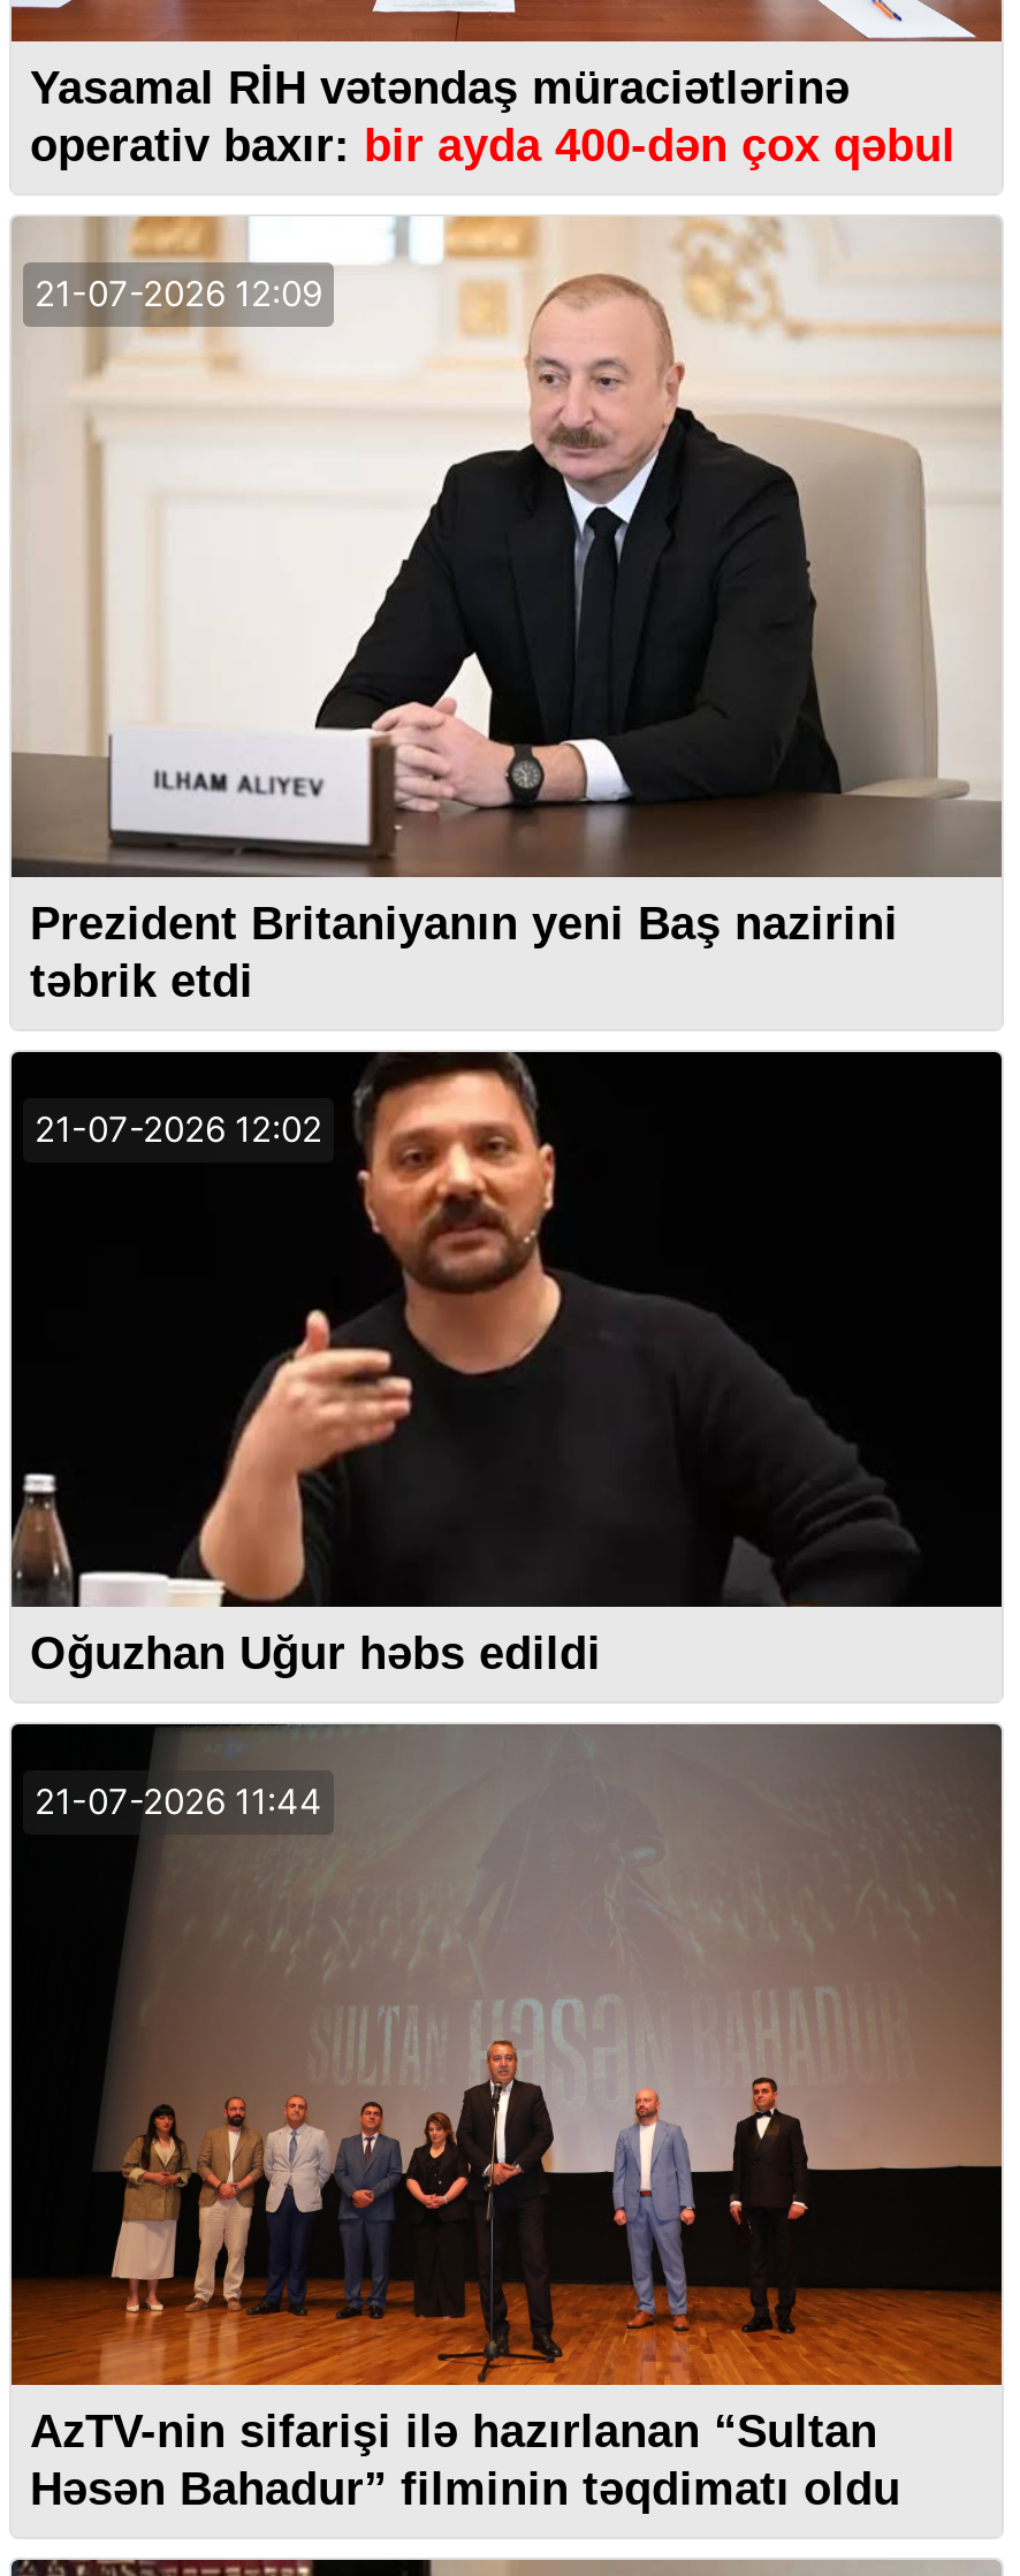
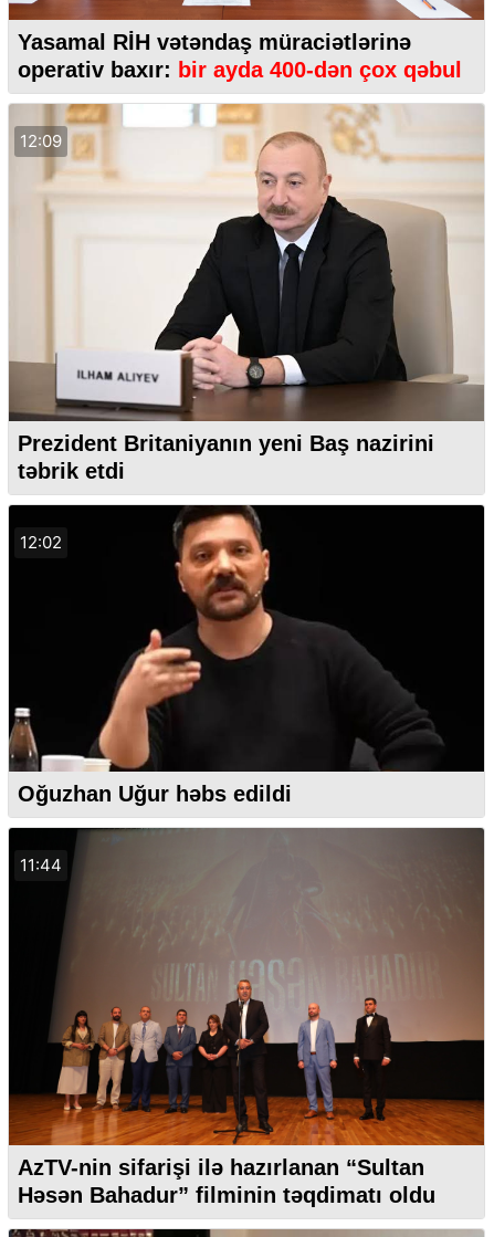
[35,272,322,316] 21-07-2026 12:09 -> [20,131,62,152] 12:09
[35,1107,322,1151] 21-07-2026 12:02 -> [20,532,62,553] 12:02
[35,1780,322,1824] 21-07-2026 11:44 -> [20,855,62,876] 11:44

